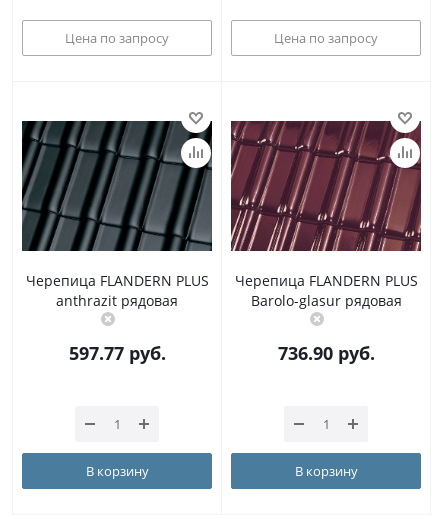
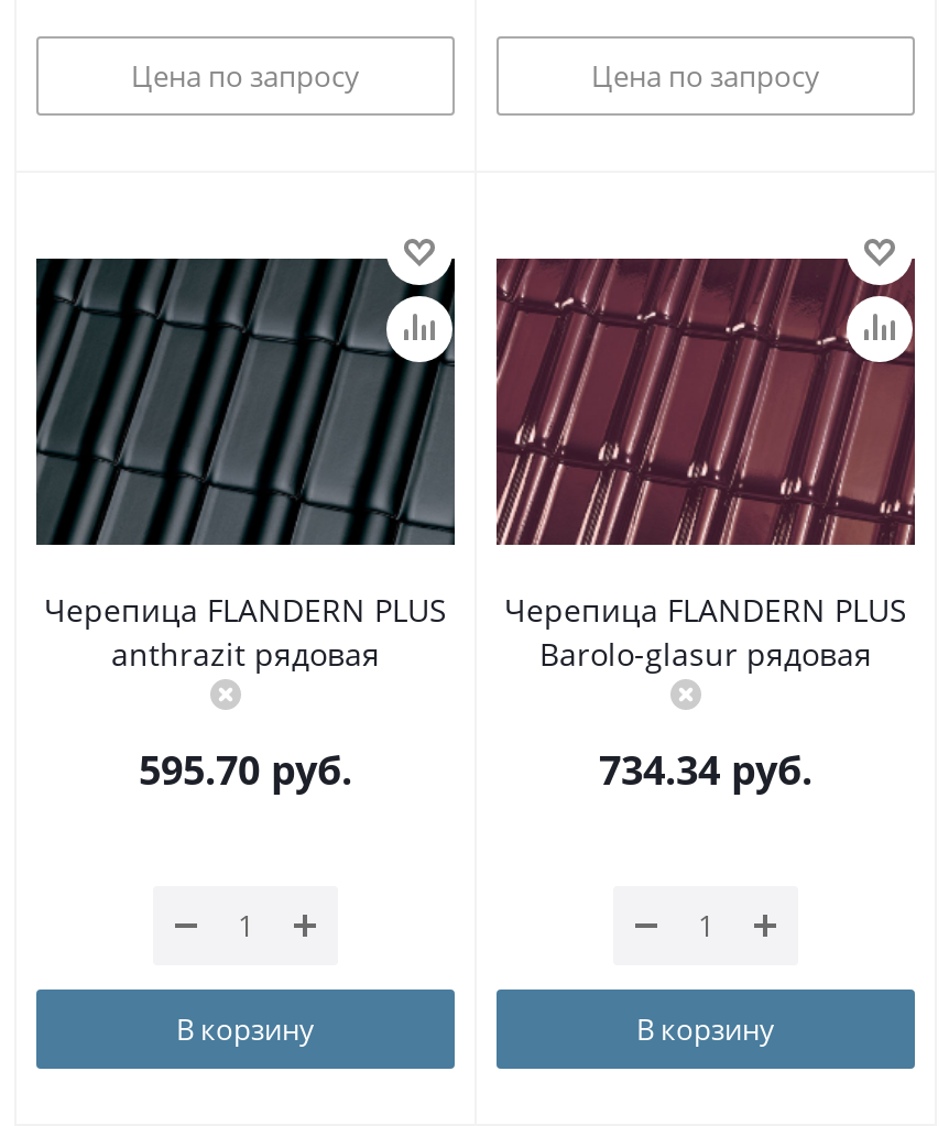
[68,341,165,365] 597.77 руб. -> [139,743,352,796] 595.70 руб.
[277,341,374,365] 736.90 руб. -> [599,743,812,796] 734.34 руб.

